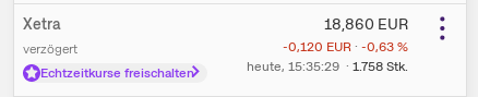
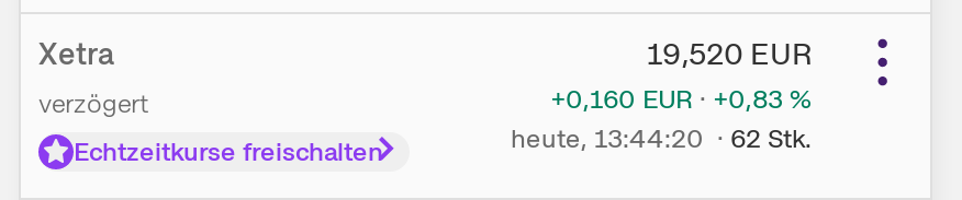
[324,14,408,34] 18,860 EUR -> [647,34,812,74] 19,520 EUR
[283,38,408,56] -0,120 EUR · -0,63 % -> [550,82,812,117] +0,160 EUR · +0,83 %
[247,58,408,75] heute, 15:35:29 · 1.758 Stk. -> [511,122,812,157] heute, 13:44:20 · 62 Stk.

